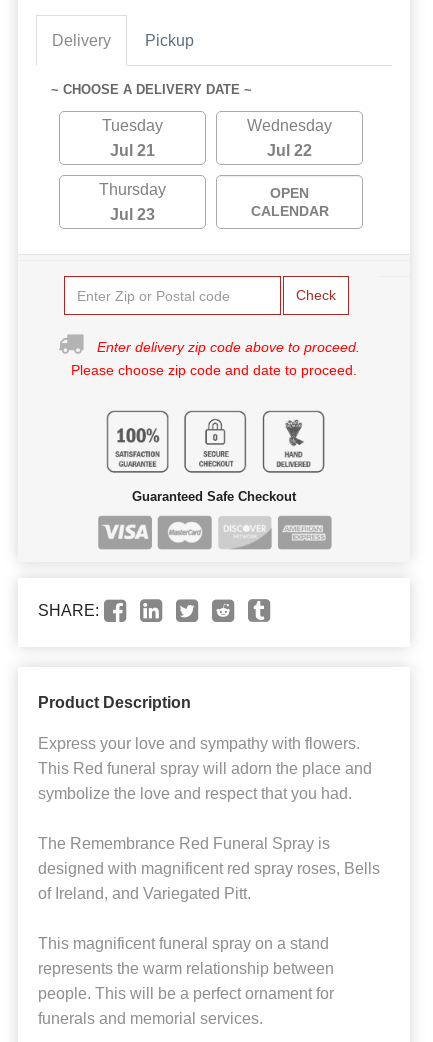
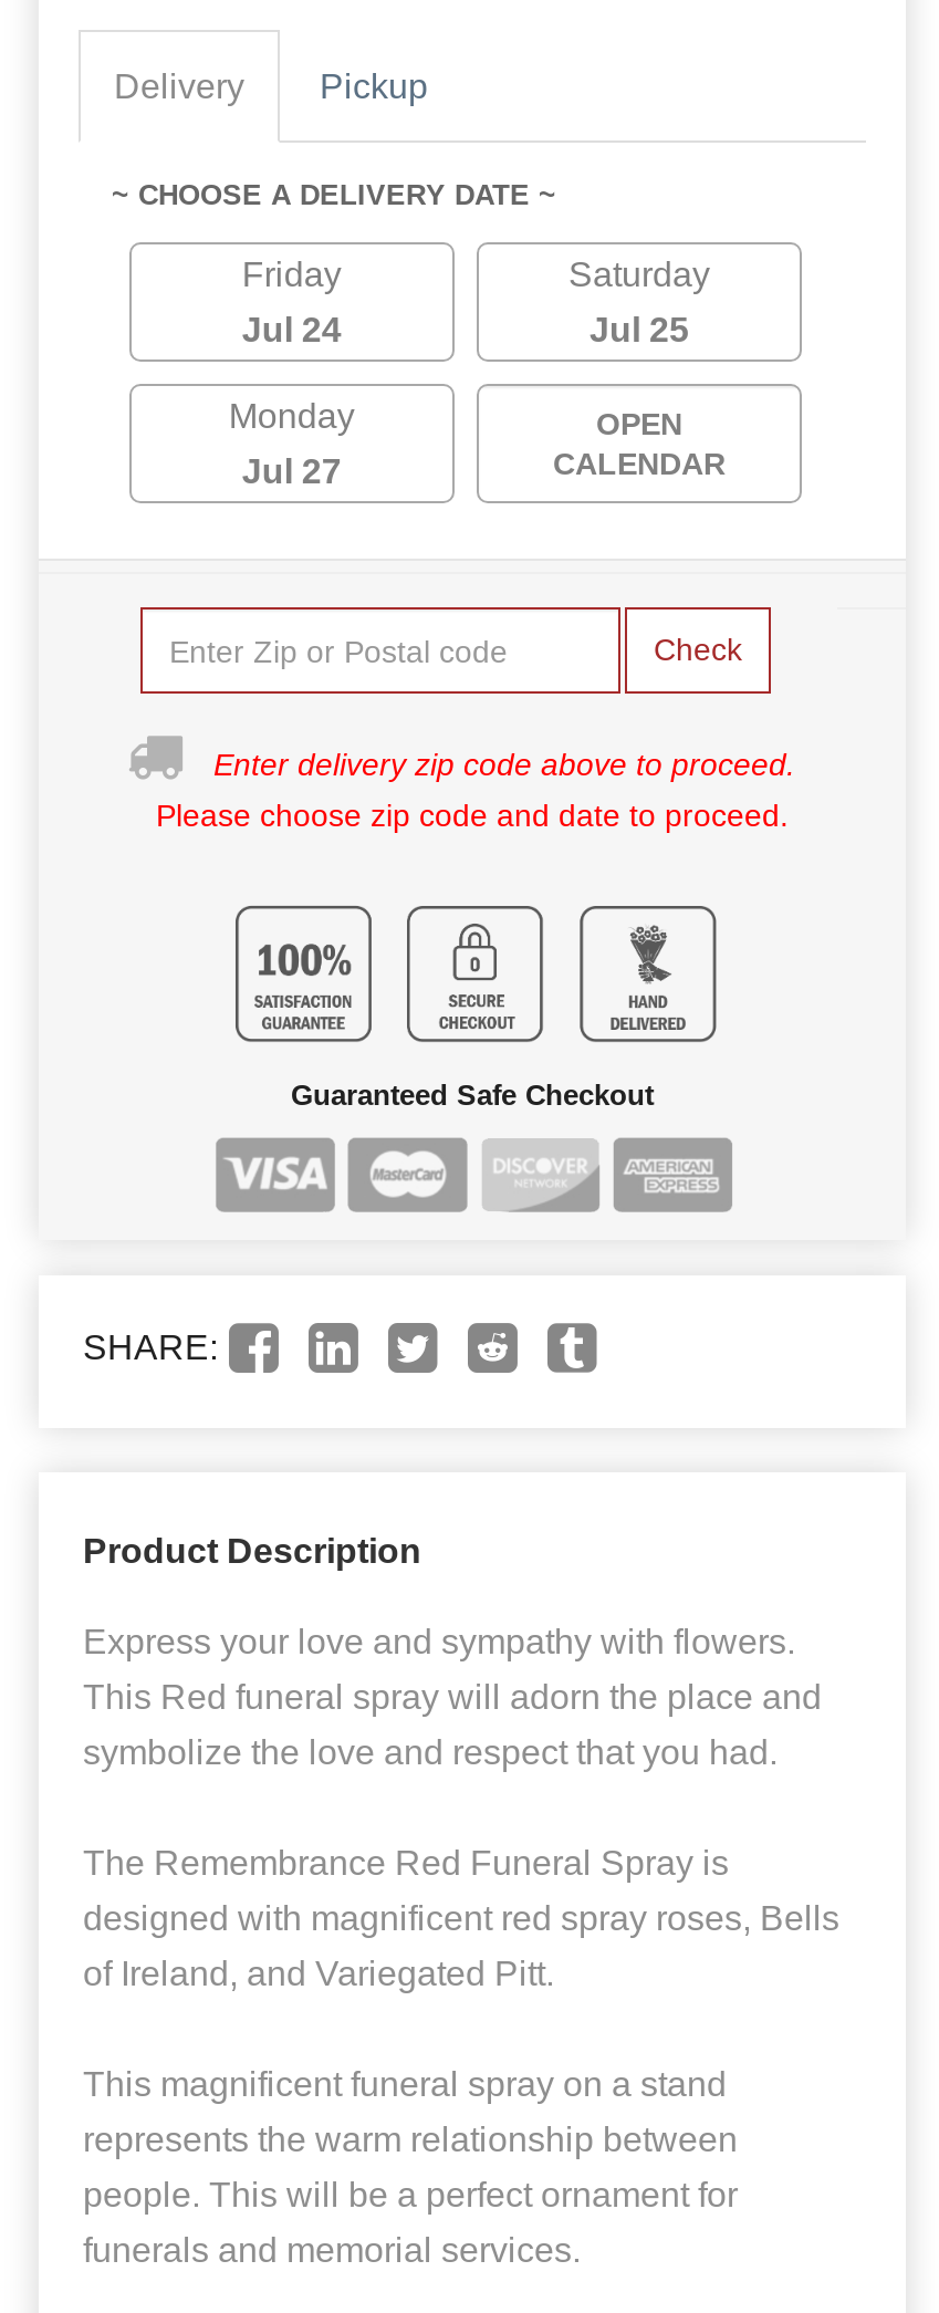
[102,117,163,134] Tuesday -> [242,256,342,294] Friday
[247,117,332,134] Wednesday -> [568,256,710,294] Saturday
[110,142,155,159] Jul 21 -> [242,311,342,349] Jul 24
[267,142,312,159] Jul 22 -> [590,311,689,349] Jul 25
[99,181,166,198] Thursday -> [229,398,355,435] Monday
[110,206,155,223] Jul 23 -> [242,453,342,491] Jul 27

